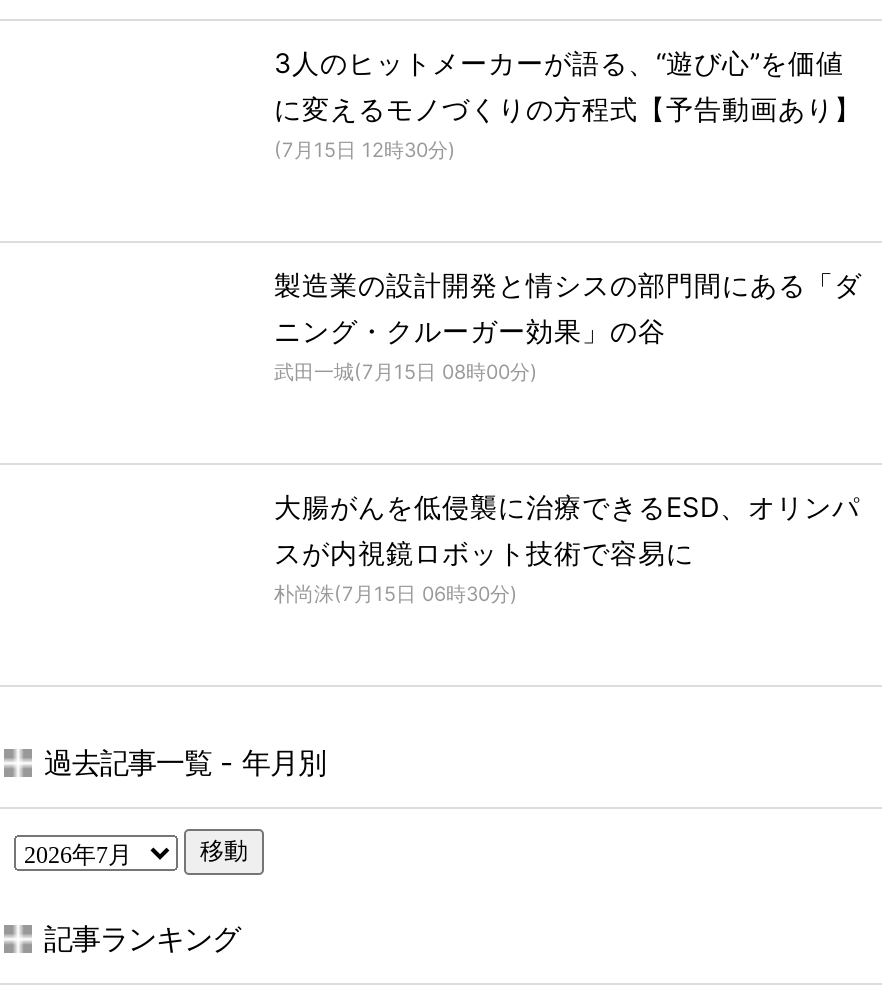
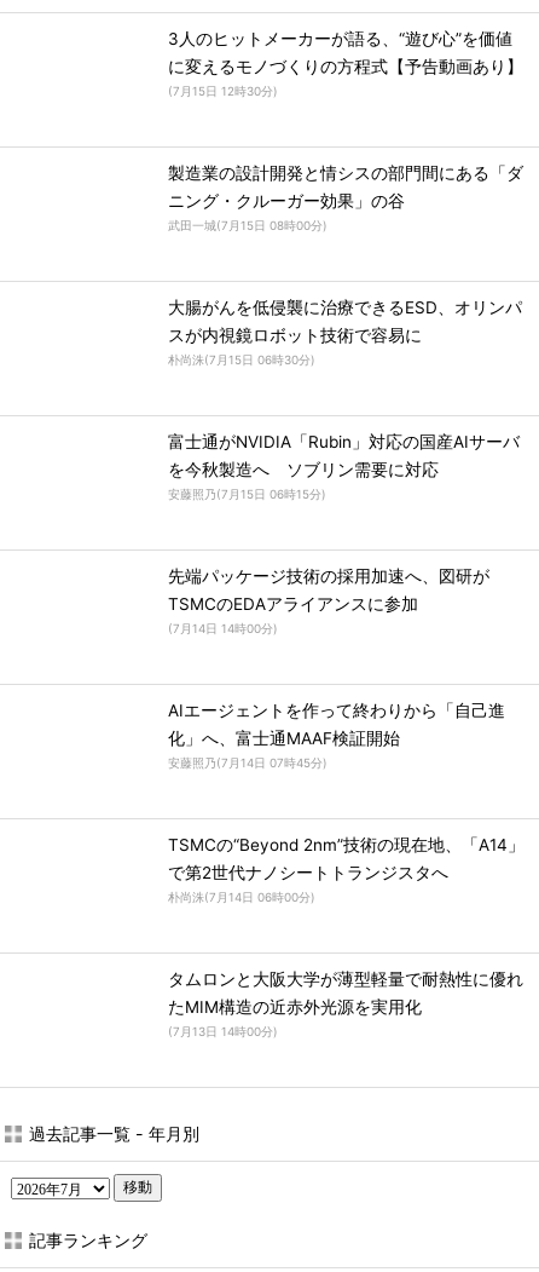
none -> [168,432,520,501] 富士通がNVIDIA「Rubin」対応の国産AIサーバ | を今秋製造へ ソブリン需要に対応 | 安藤照乃(7月15日 06時15分)
none -> [168,566,489,635] 先端パッケージ技術の採用加速へ、図研が | TSMCのEDAアライアンスに参加 | (7月14日 14時00分)
none -> [168,701,505,770] AIエージェントを作って終わりから「自己進 | 化」へ、富士通MAAF検証開始 | 安藤照乃(7月14日 07時45分)
none -> [168,835,524,904] TSMCの“Beyond 2nm”技術の現在地、「A14」 | で第2世代ナノシートトランジスタへ | 朴尚洙(7月14日 06時00分)
none -> [168,969,523,1038] タムロンと大阪大学が薄型軽量で耐熱性に優れ | たMIM構造の近赤外光源を実用化 | (7月13日 14時00分)

